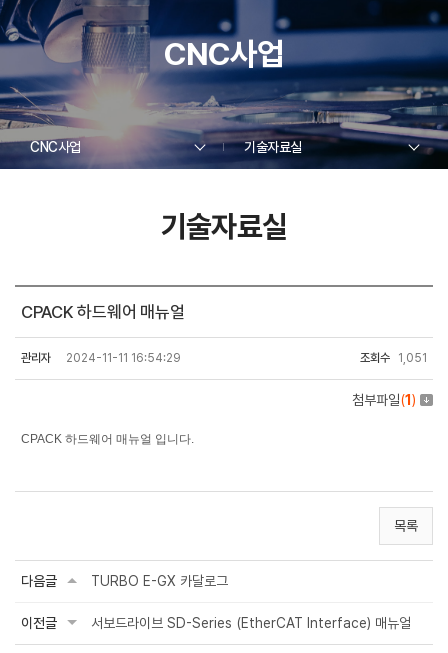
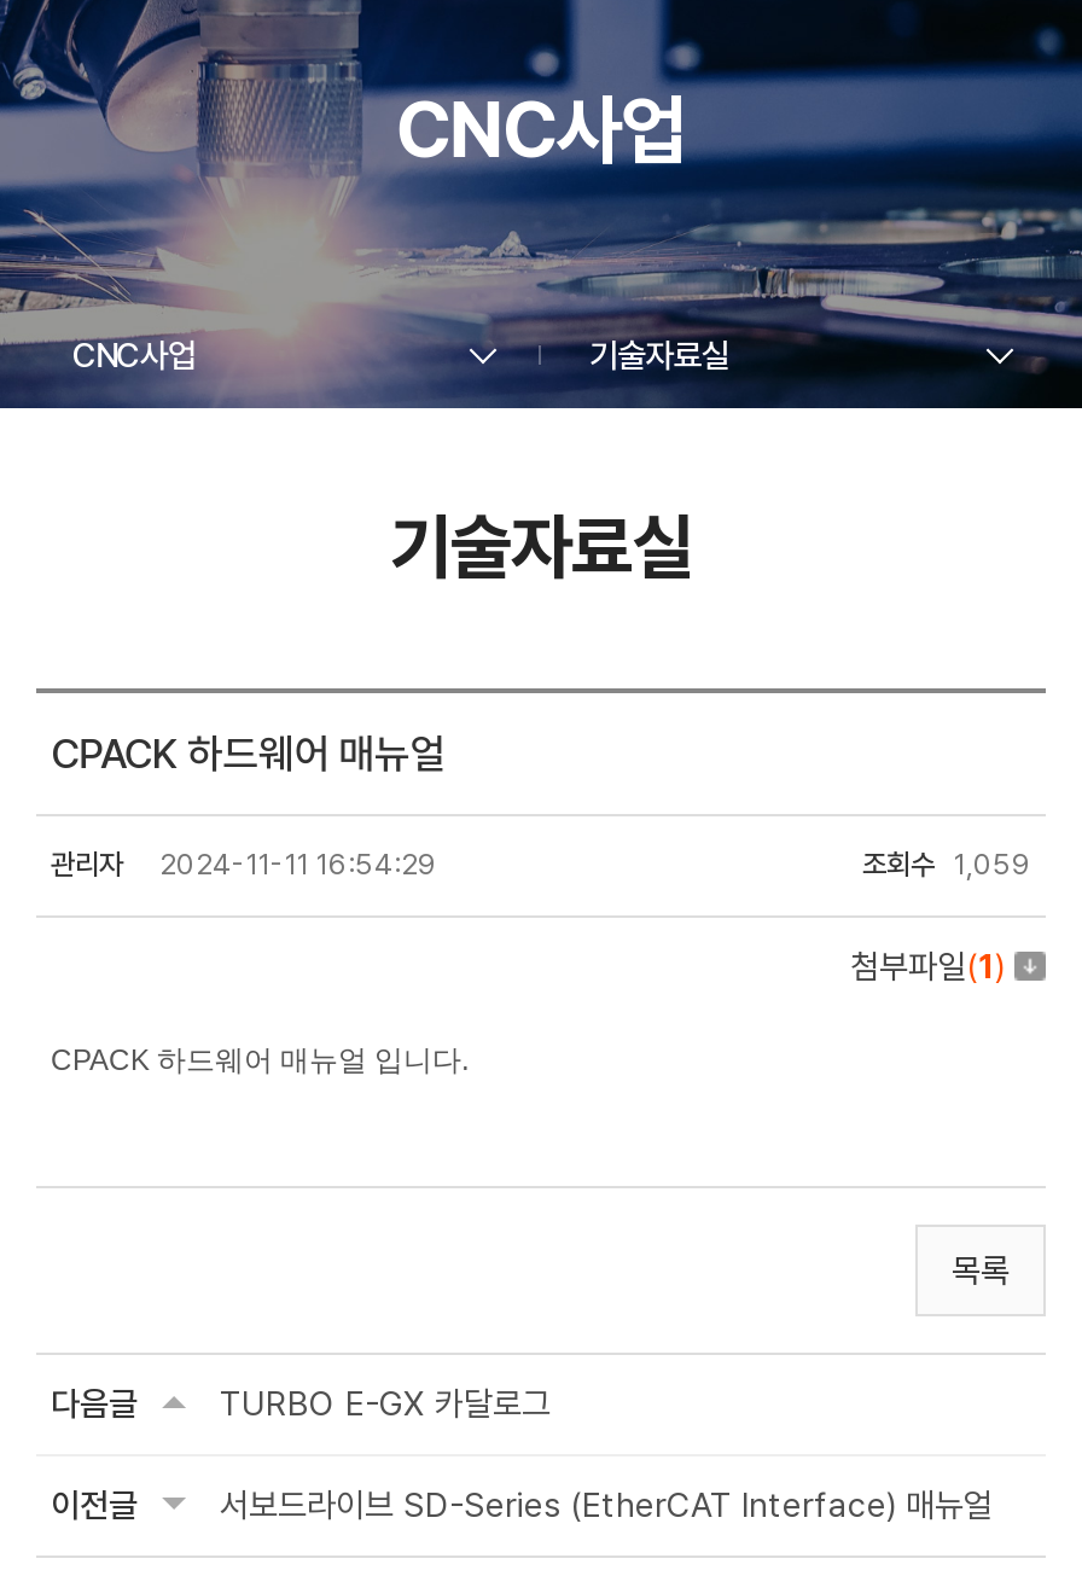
[360,351,427,365] 조회수 1,051 -> [862,848,1031,882] 조회수 1,059

